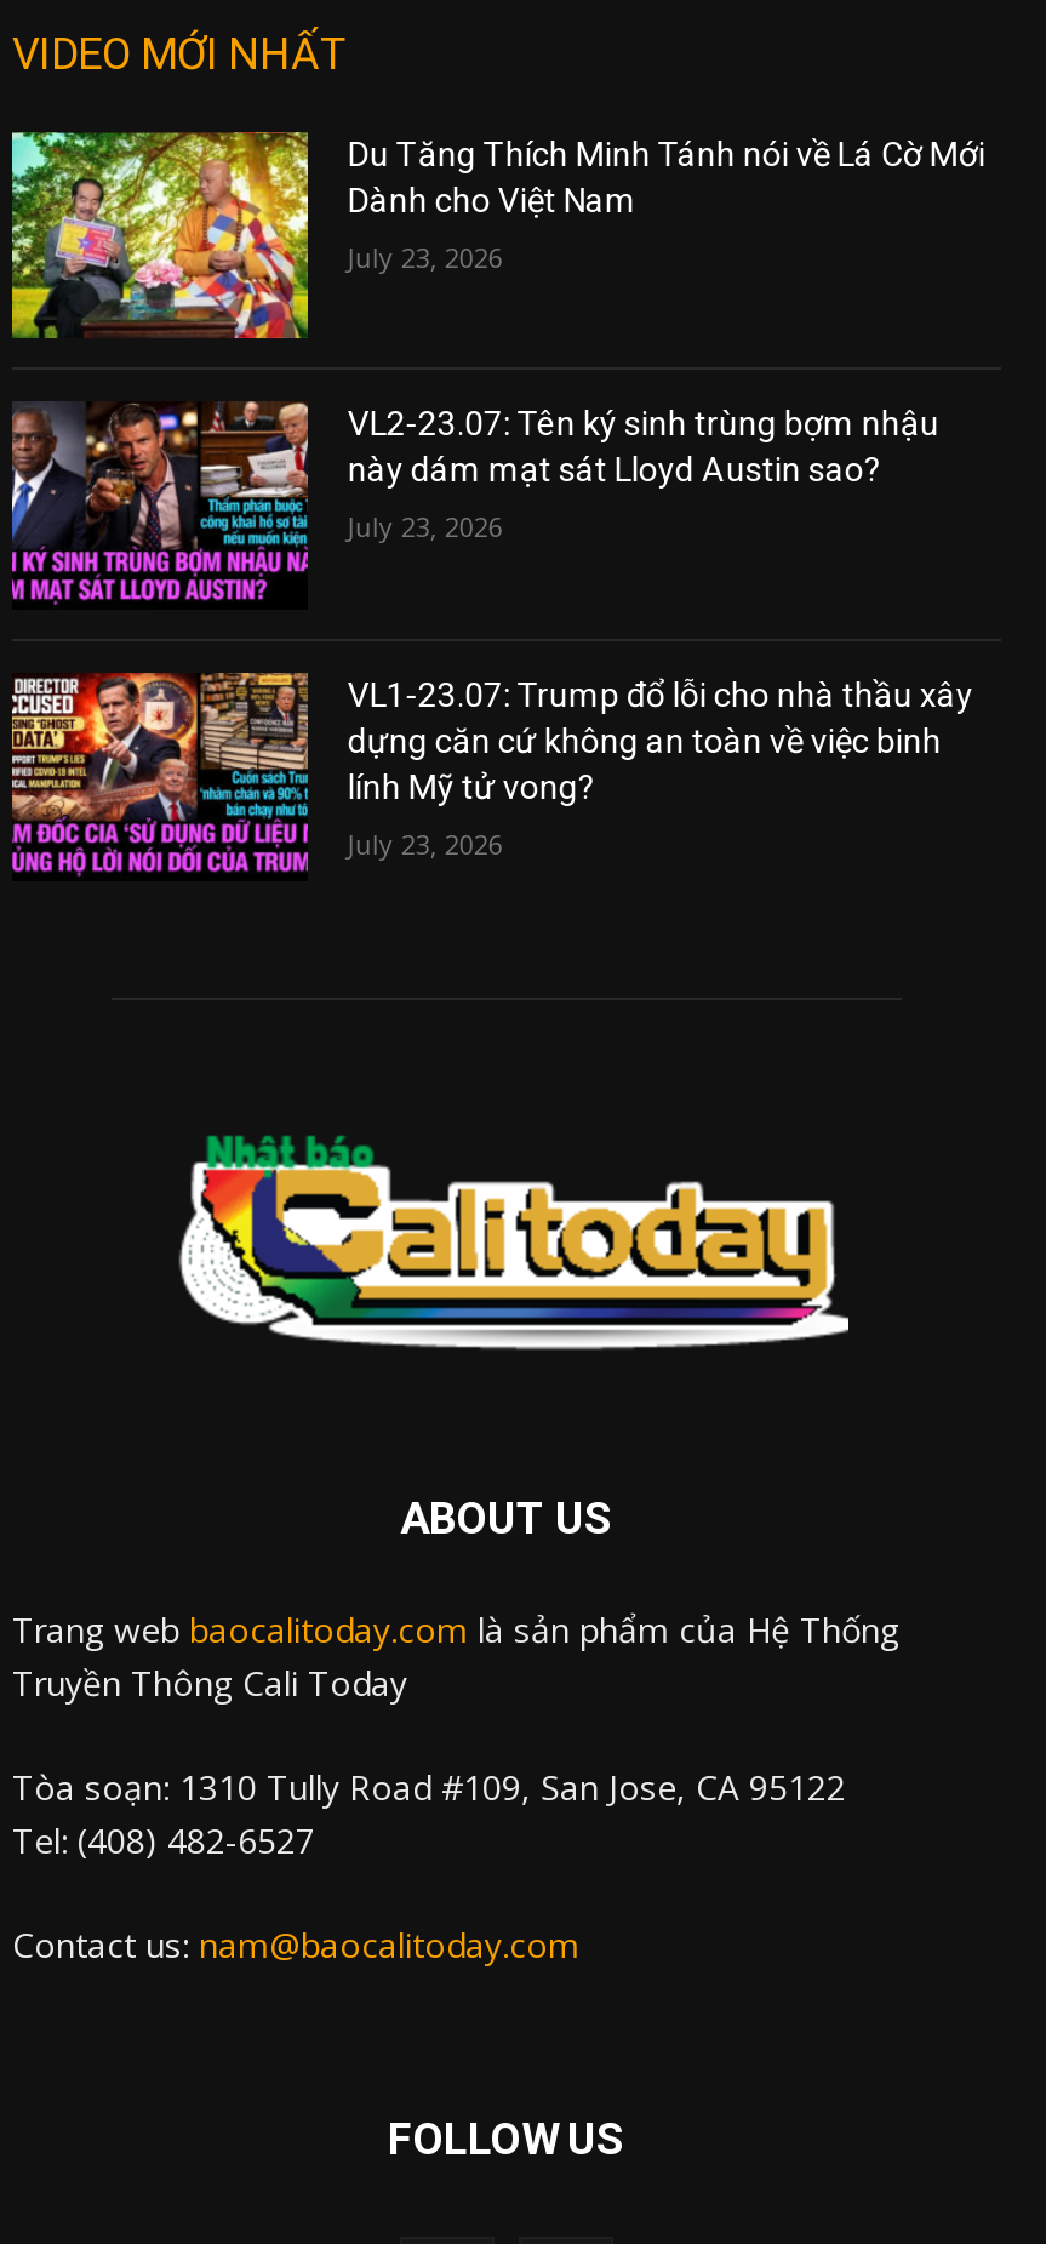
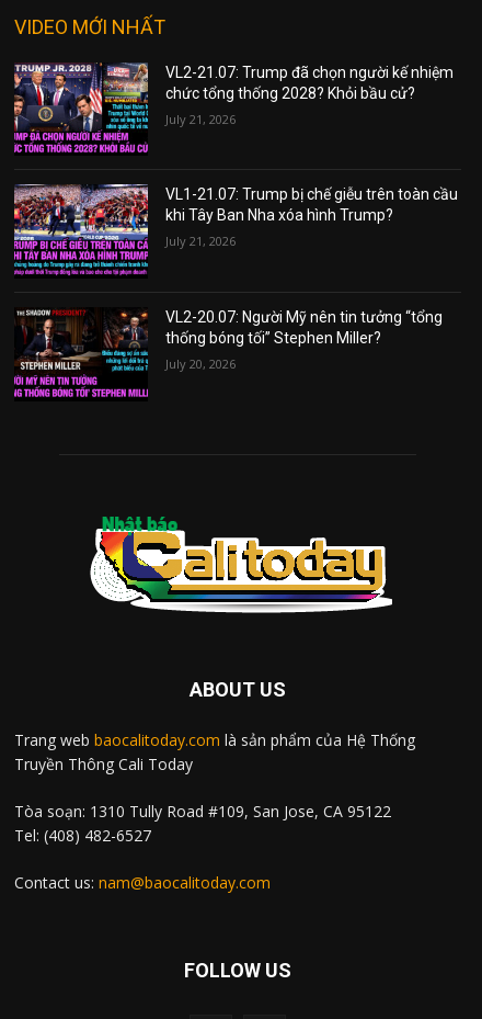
[10,130,985,341] [image] | Du Tăng Thích Minh Tánh nói về Lá Cờ Mới | Dành cho Việt Nam -> [13,63,454,156] [image] | VL2-21.07: Trump đã chọn người kế nhiệm | chức tổng thống 2028? Khỏi bầu cử?
[348,238,503,274] July 23, 2026 -> [166,110,236,127] July 21, 2026
[10,399,939,600] [image] | VL2-23.07: Tên ký sinh trùng bợm nhậu | này dám mạt sát Lloyd Austin sao? -> [13,183,458,275] [image] | VL1-21.07: Trump bị chế giễu trên toàn cầu | khi Tây Ban Nha xóa hình Trump?
[348,509,503,545] July 23, 2026 -> [166,233,236,249] July 21, 2026
[10,670,973,872] [image] | VL1-23.07: Trump đổ lỗi cho nhà thầu xây | dựng căn cứ không an toàn về việc binh | lính Mỹ tử vong? -> [14,307,443,396] [image] | VL2-20.07: Người Mỹ nên tin tưởng “tổng | thống bóng tối” Stephen Miller?
[348,826,503,862] July 23, 2026 -> [166,355,236,372] July 20, 2026

